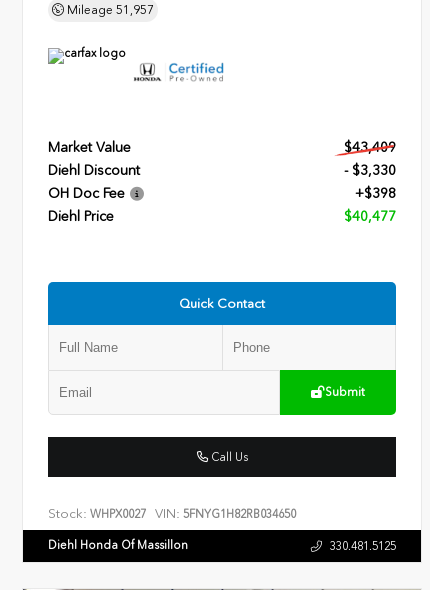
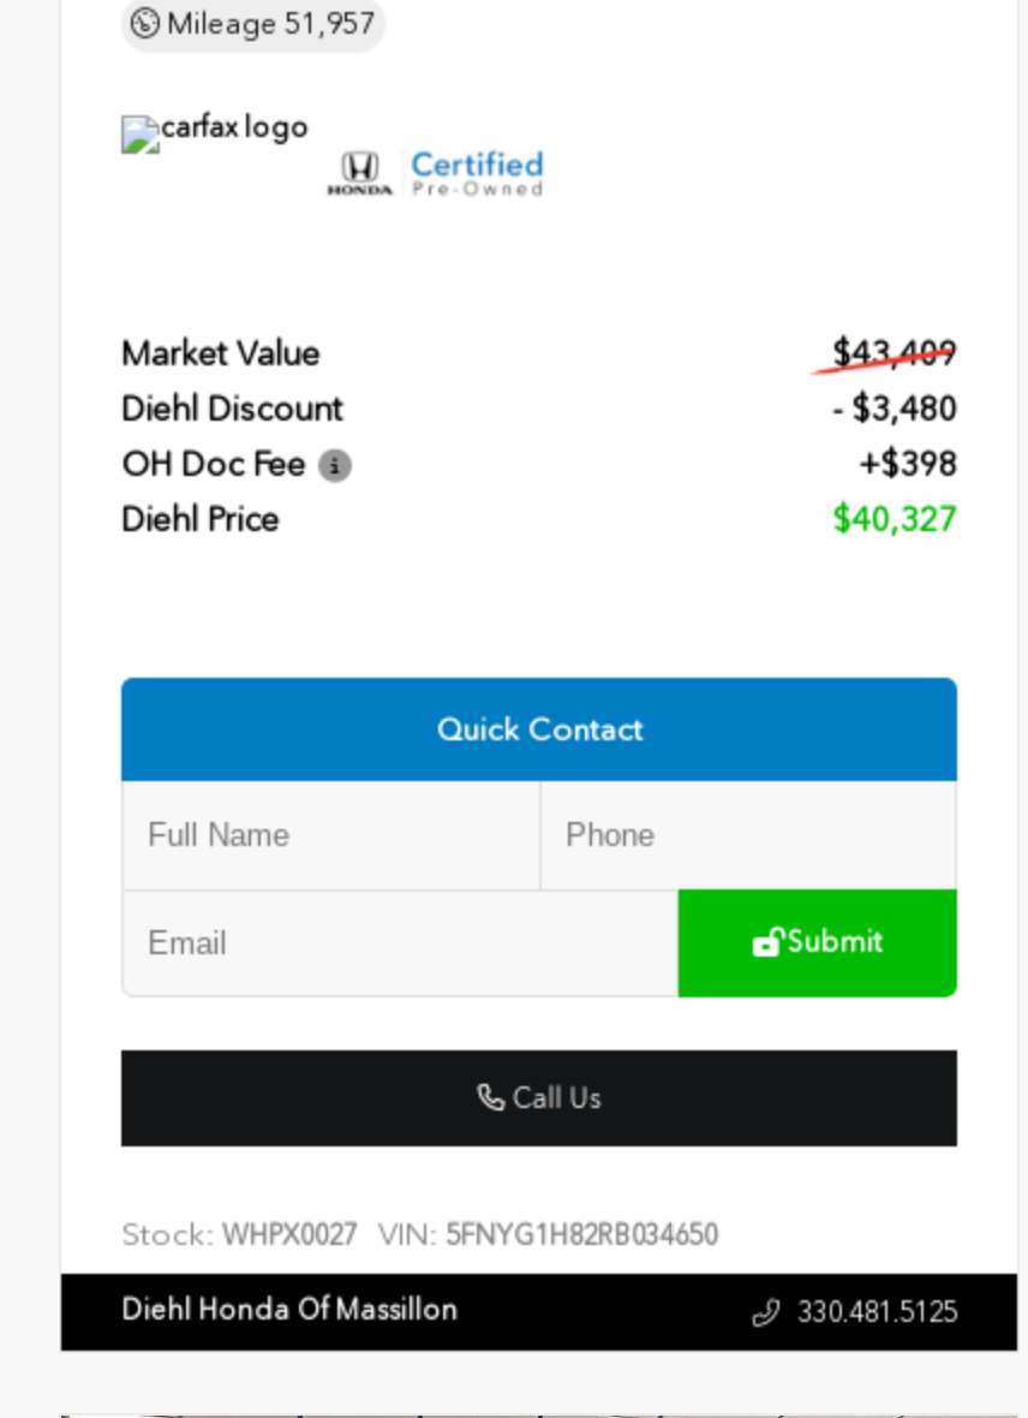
[344,162,396,179] - $3,330 -> [832,388,957,429] - $3,480
[344,208,396,225] $40,477 -> [832,499,957,540] $40,327

